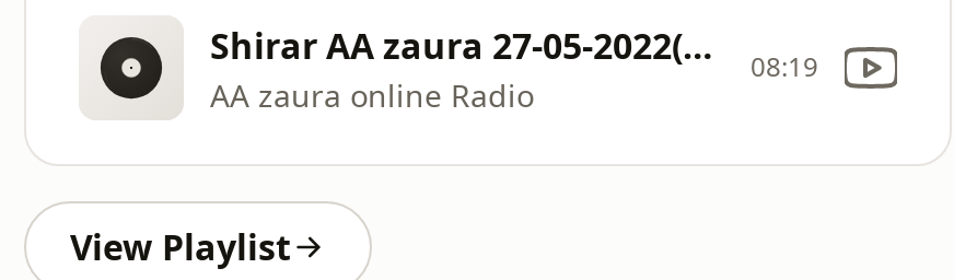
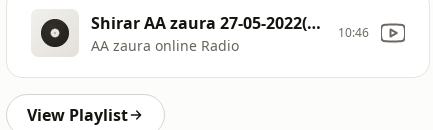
[751,48,818,85] 08:19 -> [338,24,369,41] 10:46

